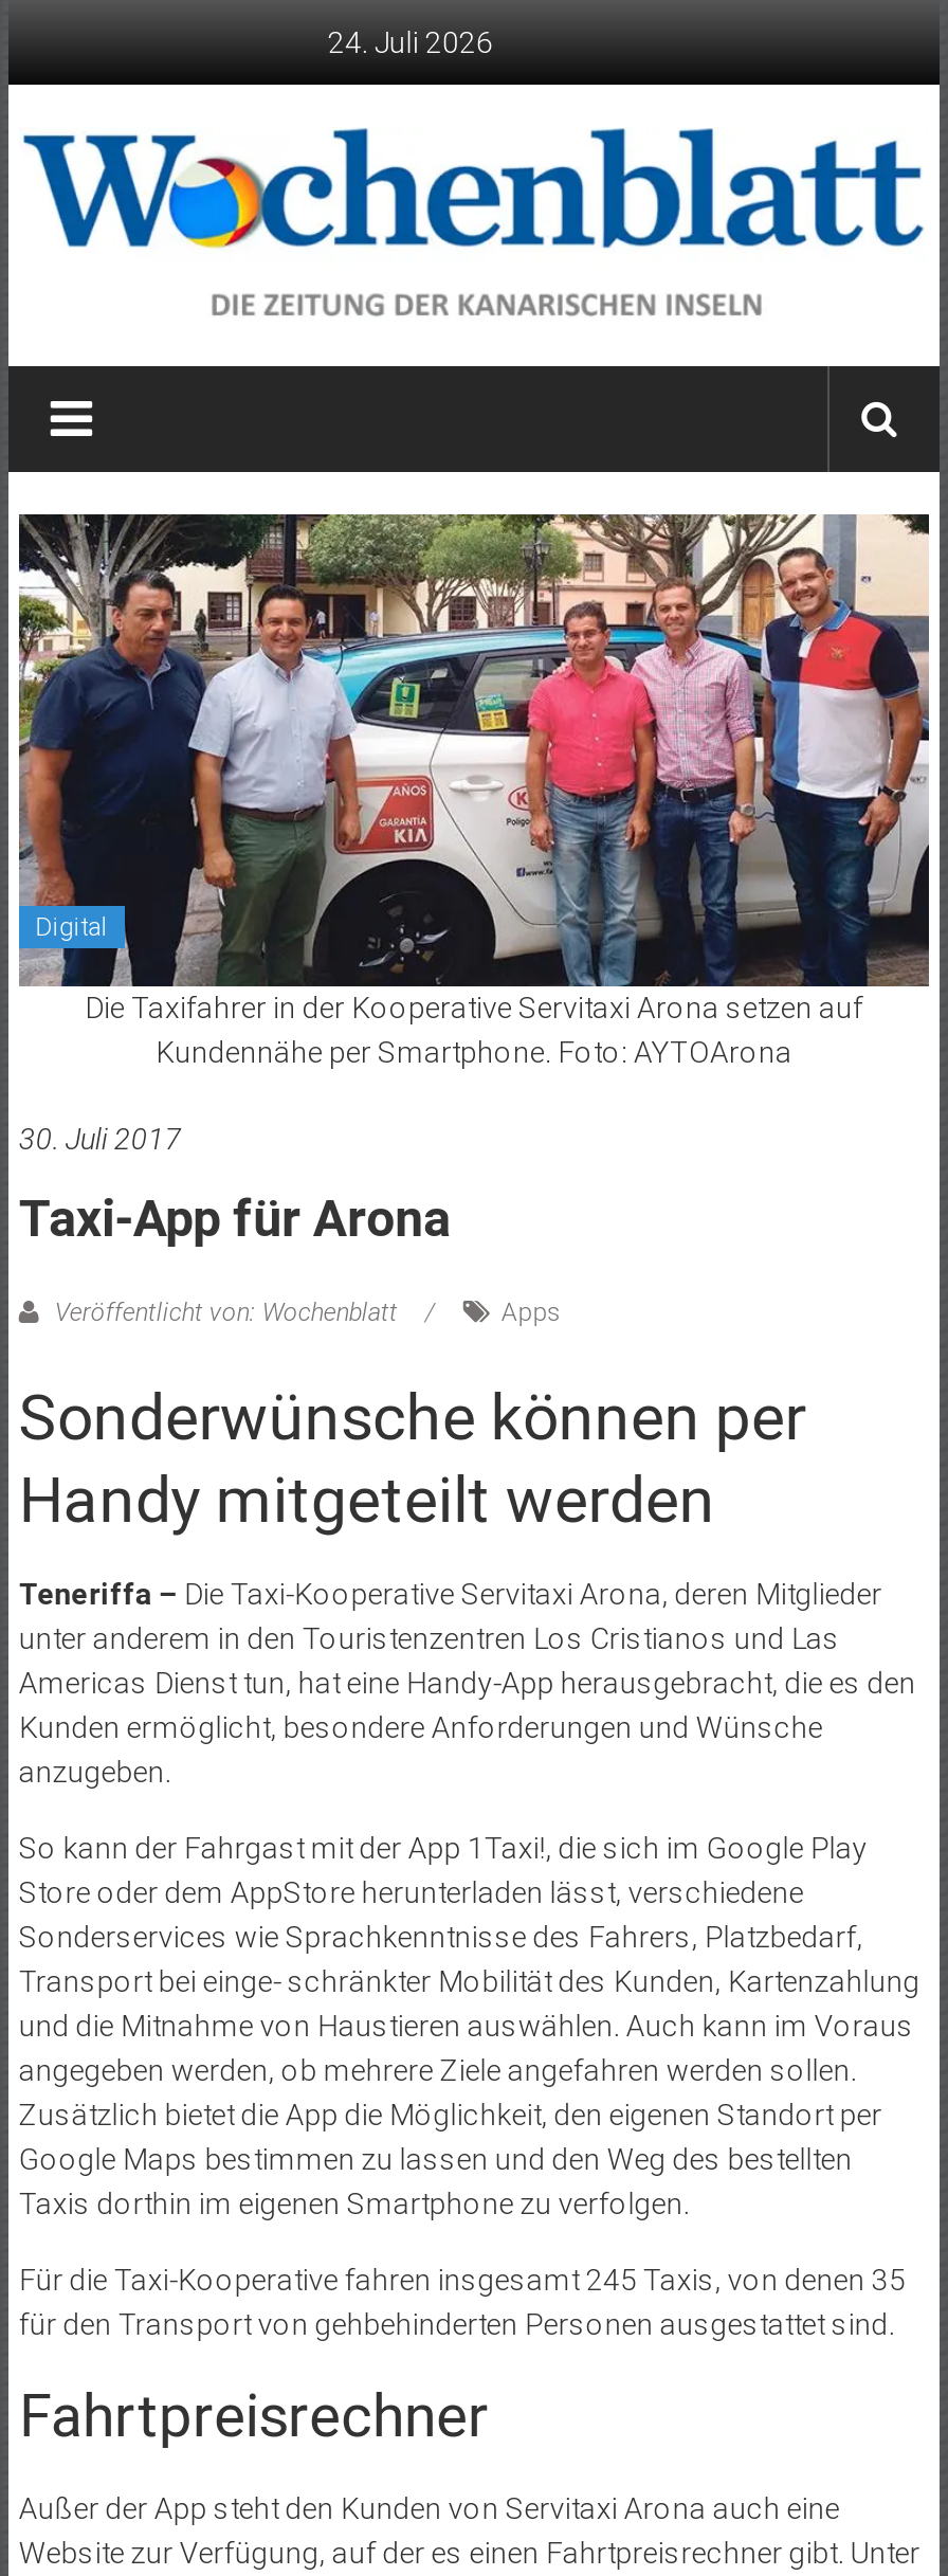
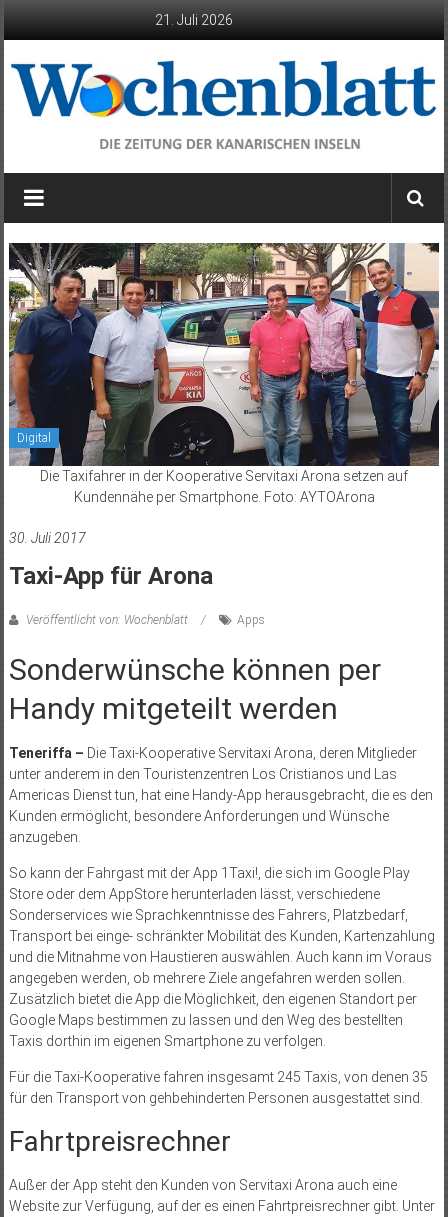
[328,25,493,59] 24. Juli 2026 -> [155,12,233,28] 21. Juli 2026

